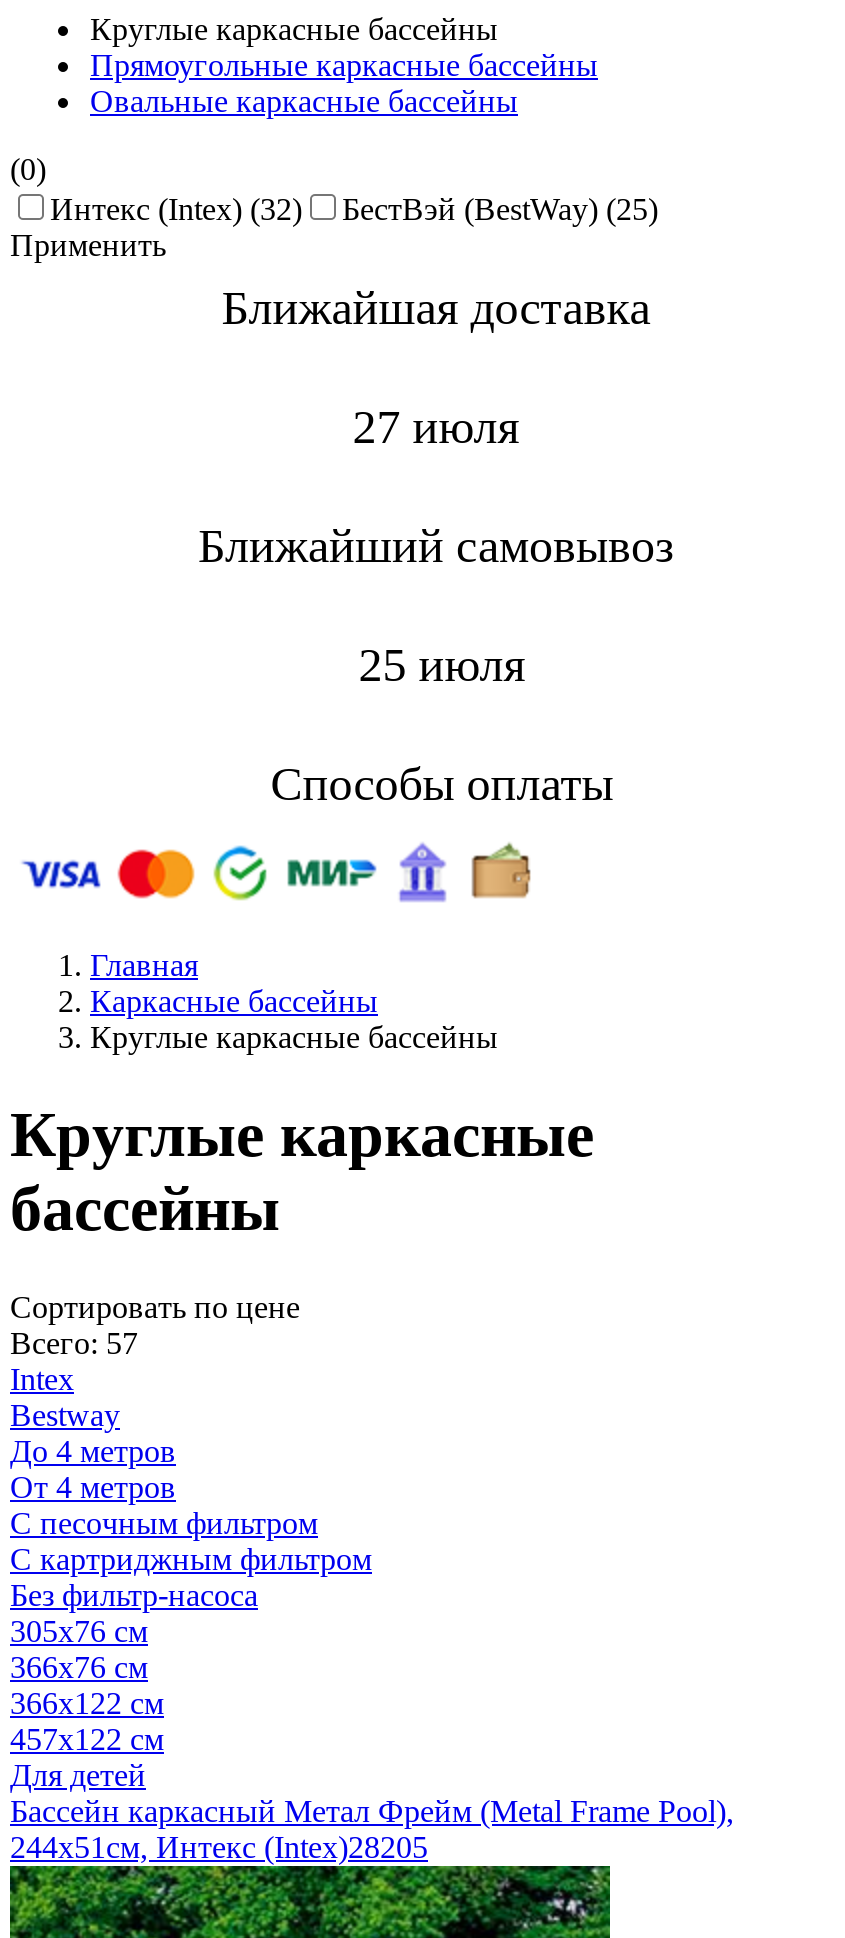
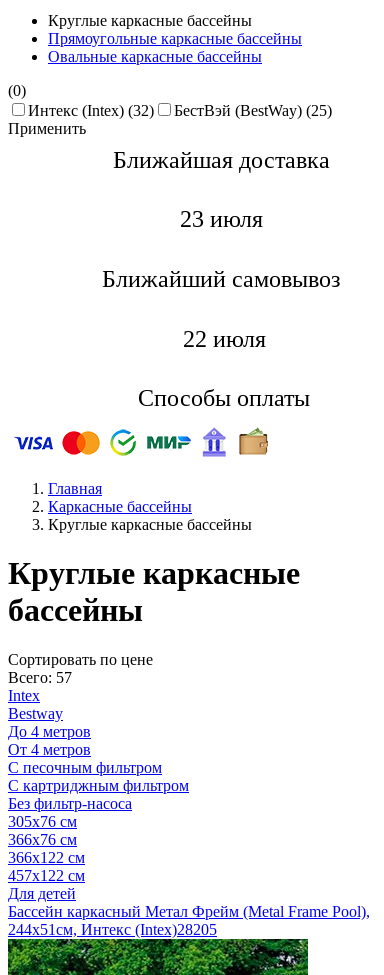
[352,401,532,453] 27 июля -> [179,206,268,232] 23 июля
[358,639,526,691] 25 июля -> [182,325,265,352] 22 июля

